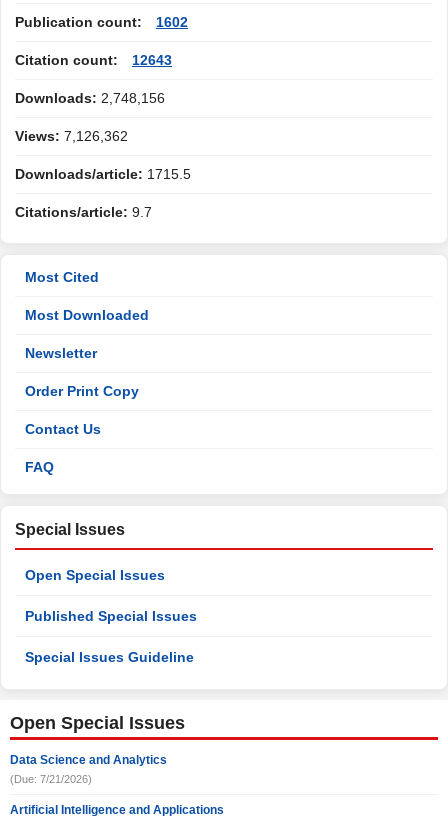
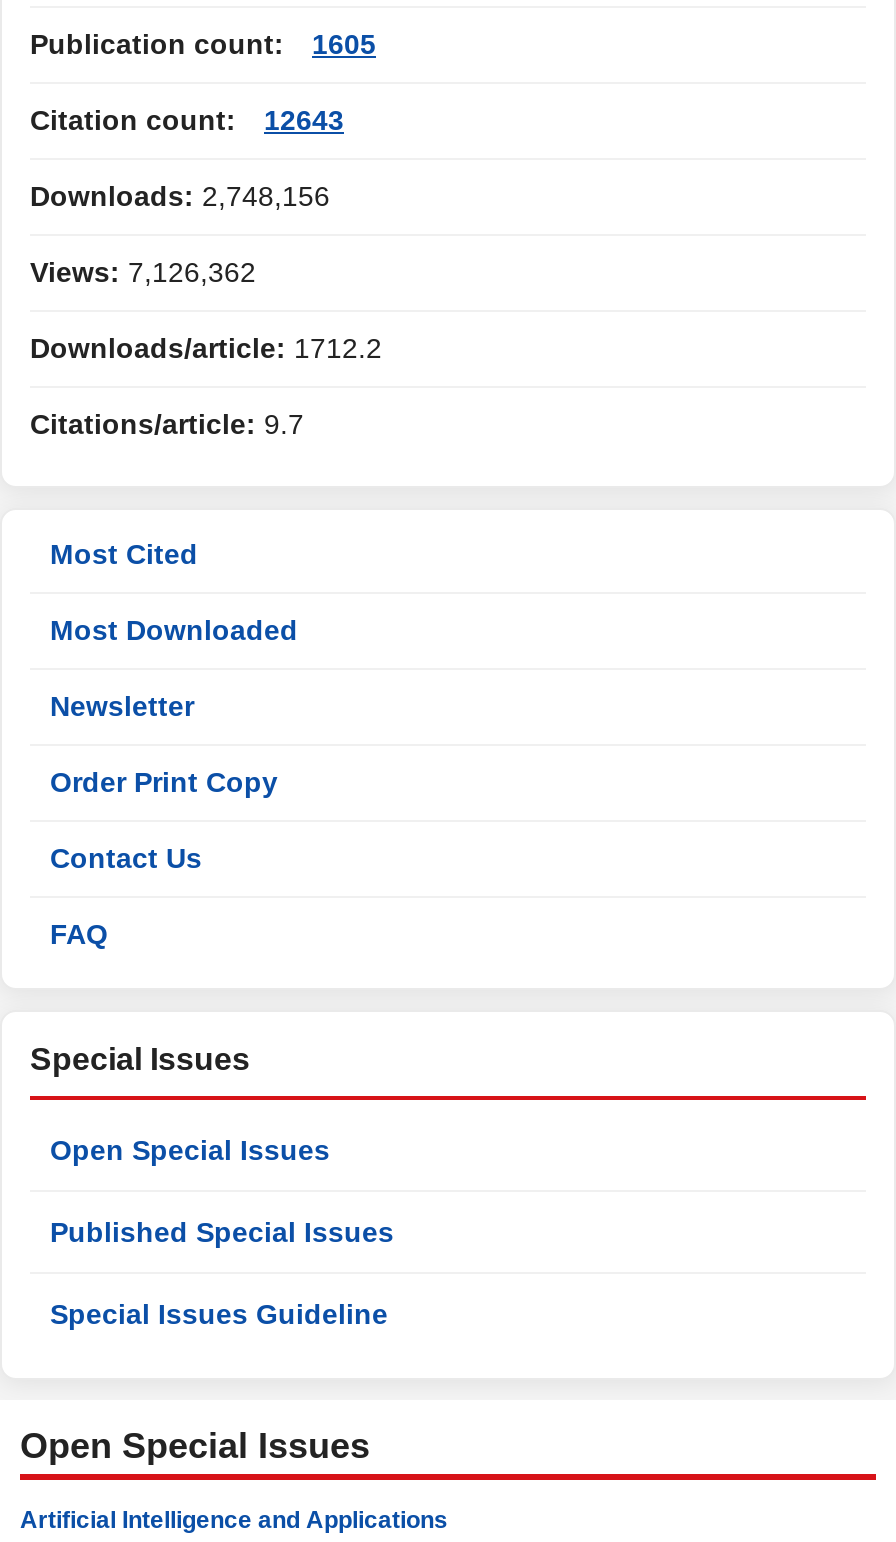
[15,14,188,30] Publication count: 1602 -> [30,28,376,60] Publication count: 1605
[15,166,191,182] Downloads/article: 1715.5 -> [30,332,382,364] Downloads/article: 1712.2
[10,753,167,785] Data Science and Analytics | (Due: 7/21/2026) -> none

